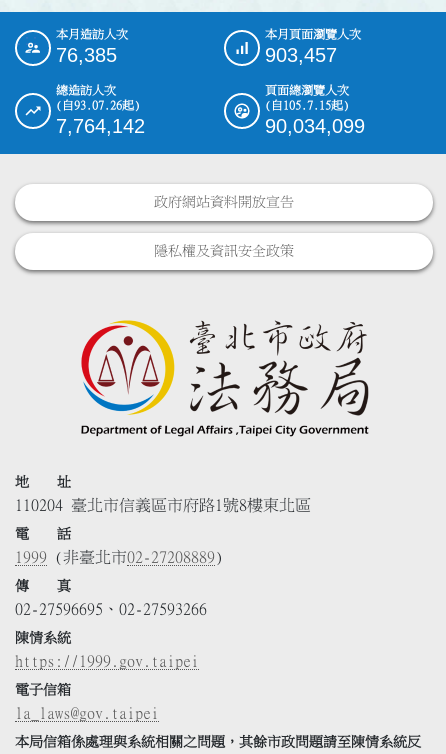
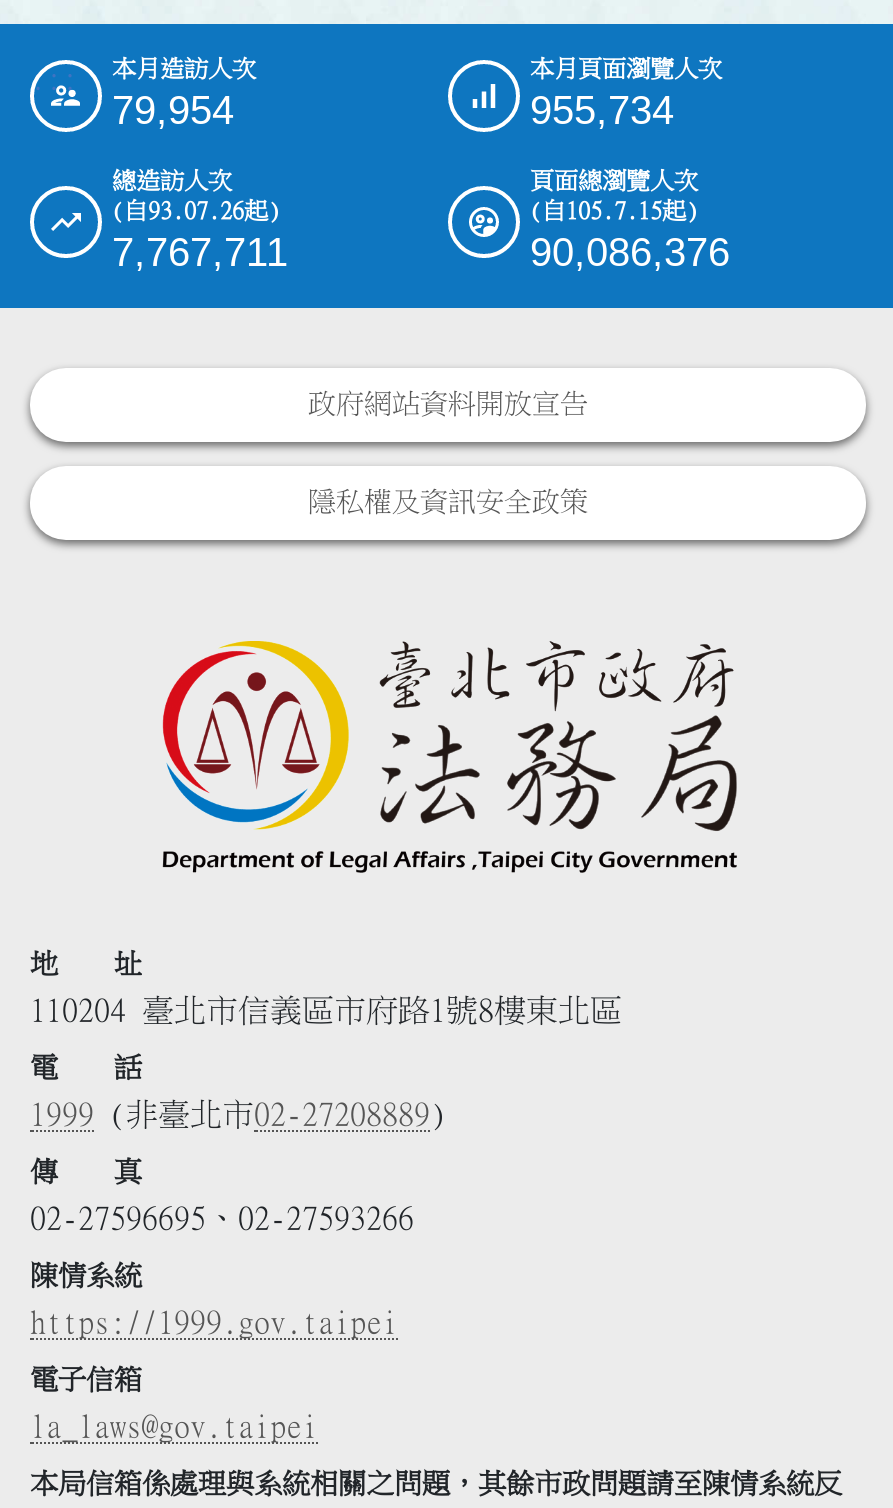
[56,44,117,66] 76,385 -> [112,89,234,133] 79,954
[265,44,337,66] 903,457 -> [530,89,674,133] 955,734
[56,115,145,137] 7,764,142 -> [112,231,288,275] 7,767,711
[265,115,365,137] 90,034,099 -> [530,231,730,275] 90,086,376

